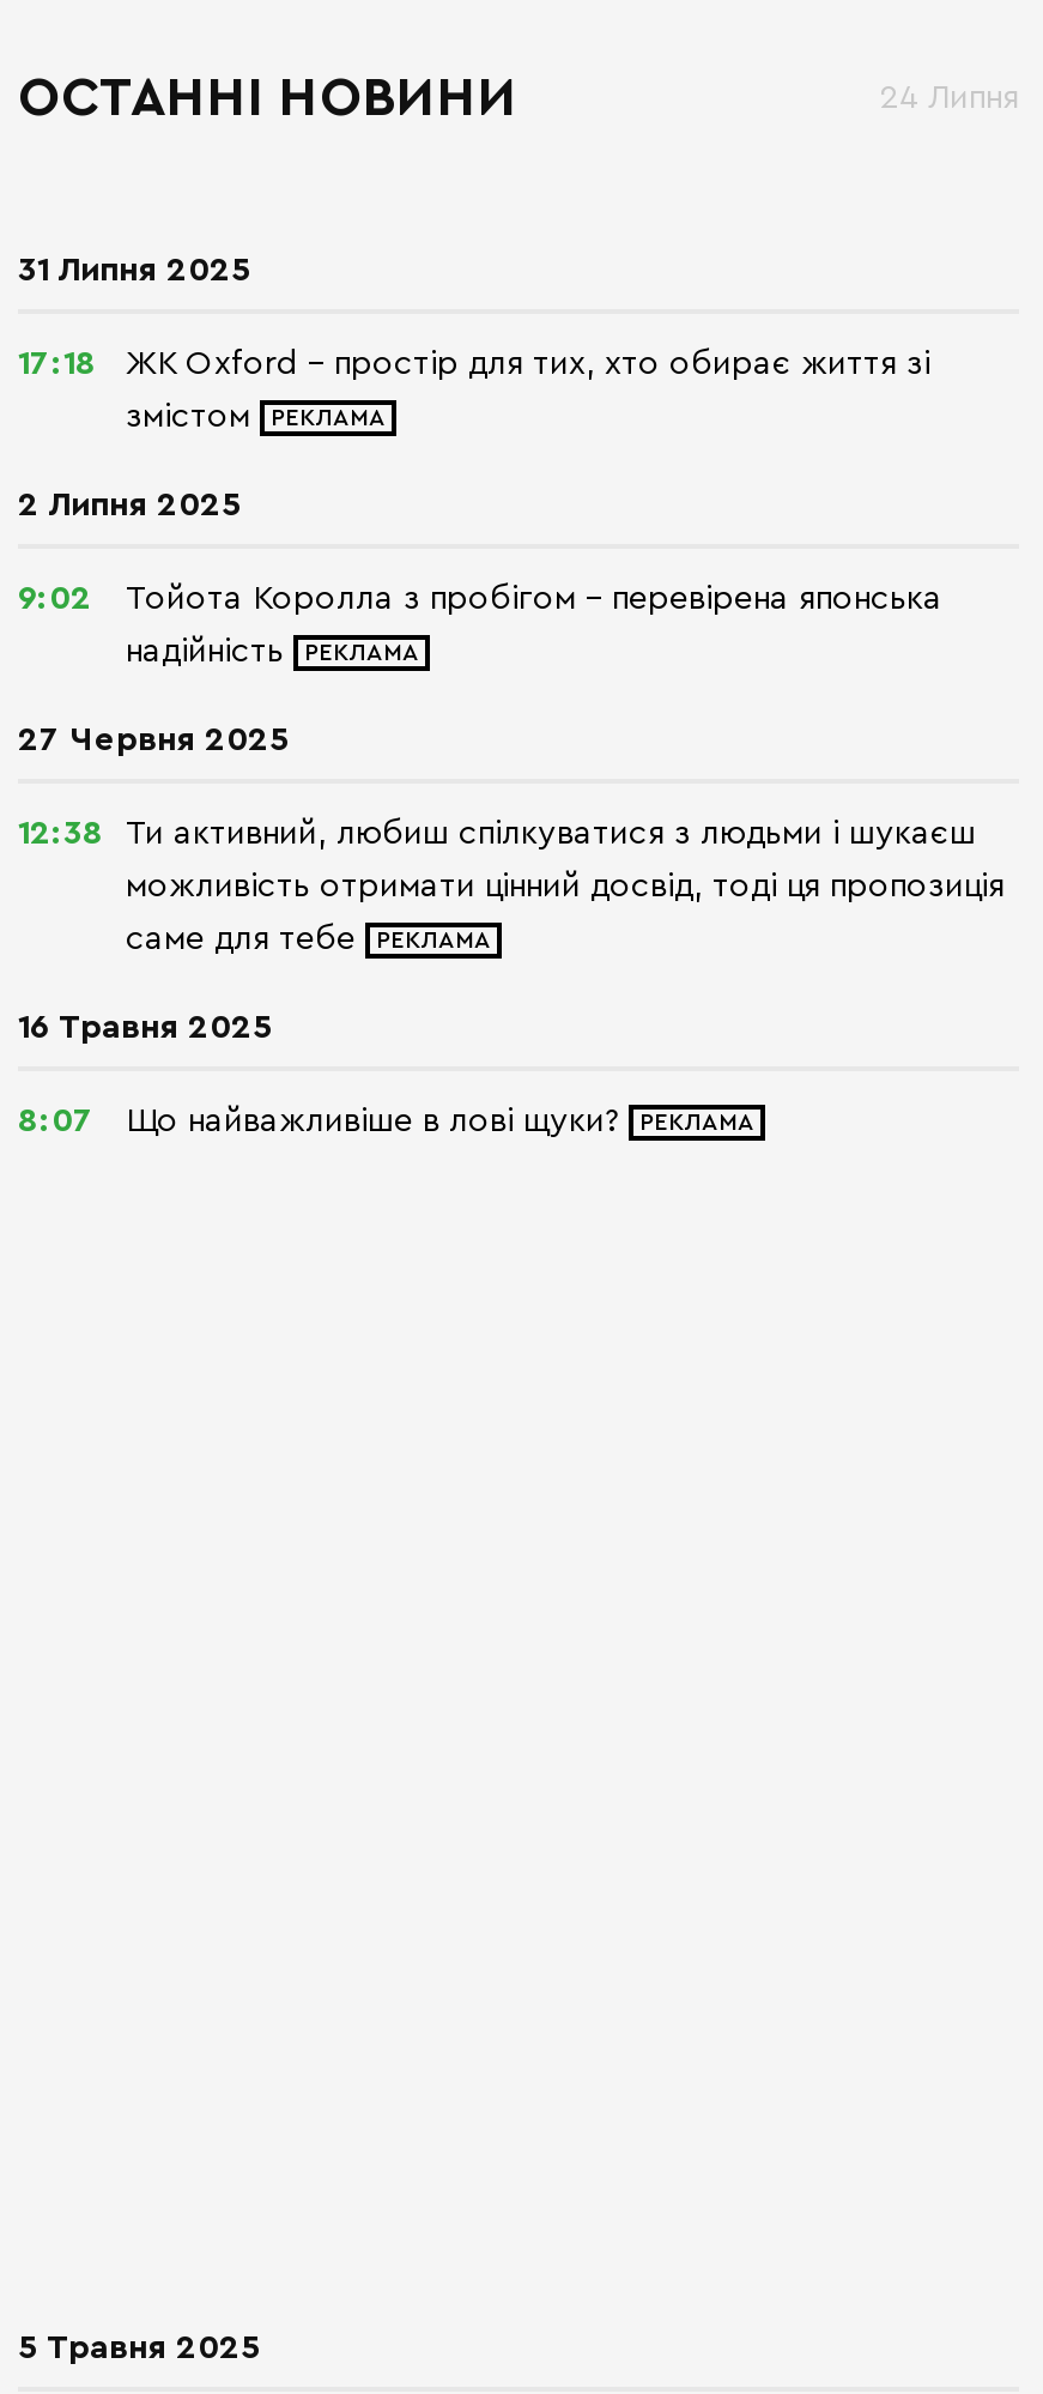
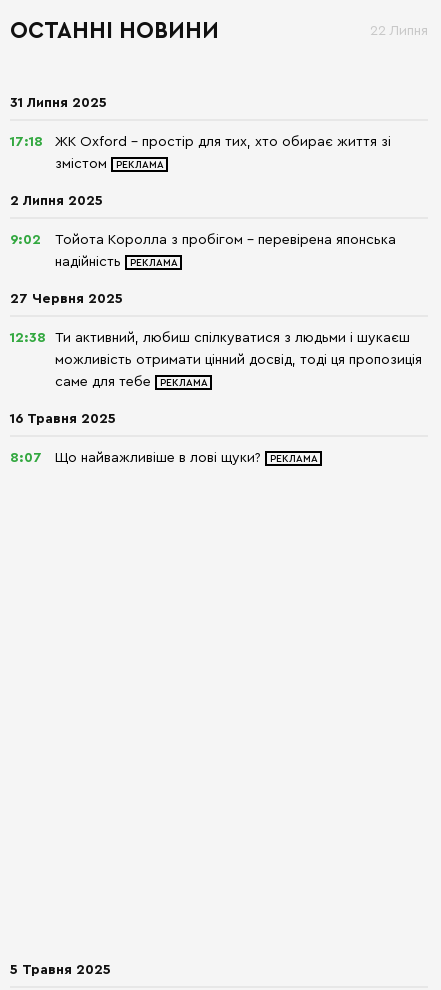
[880,82,1019,116] 24 Липня -> [370,24,428,38] 22 Липня

